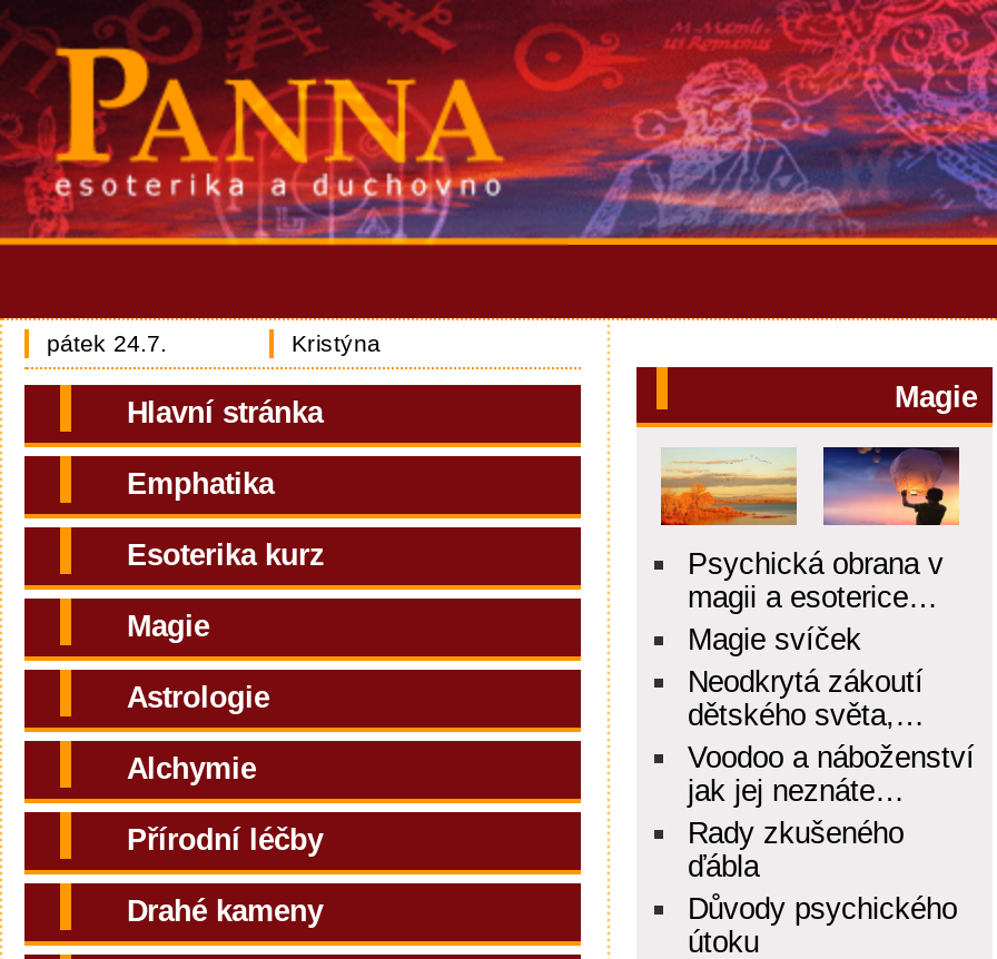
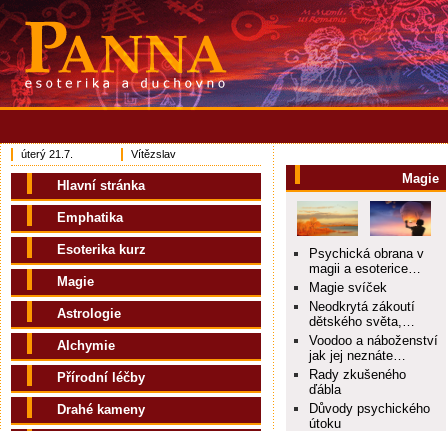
[47,329,381,356] pátek 24.7. | Kristýna -> [21,148,176,160] úterý 21.7. | Vítězslav

